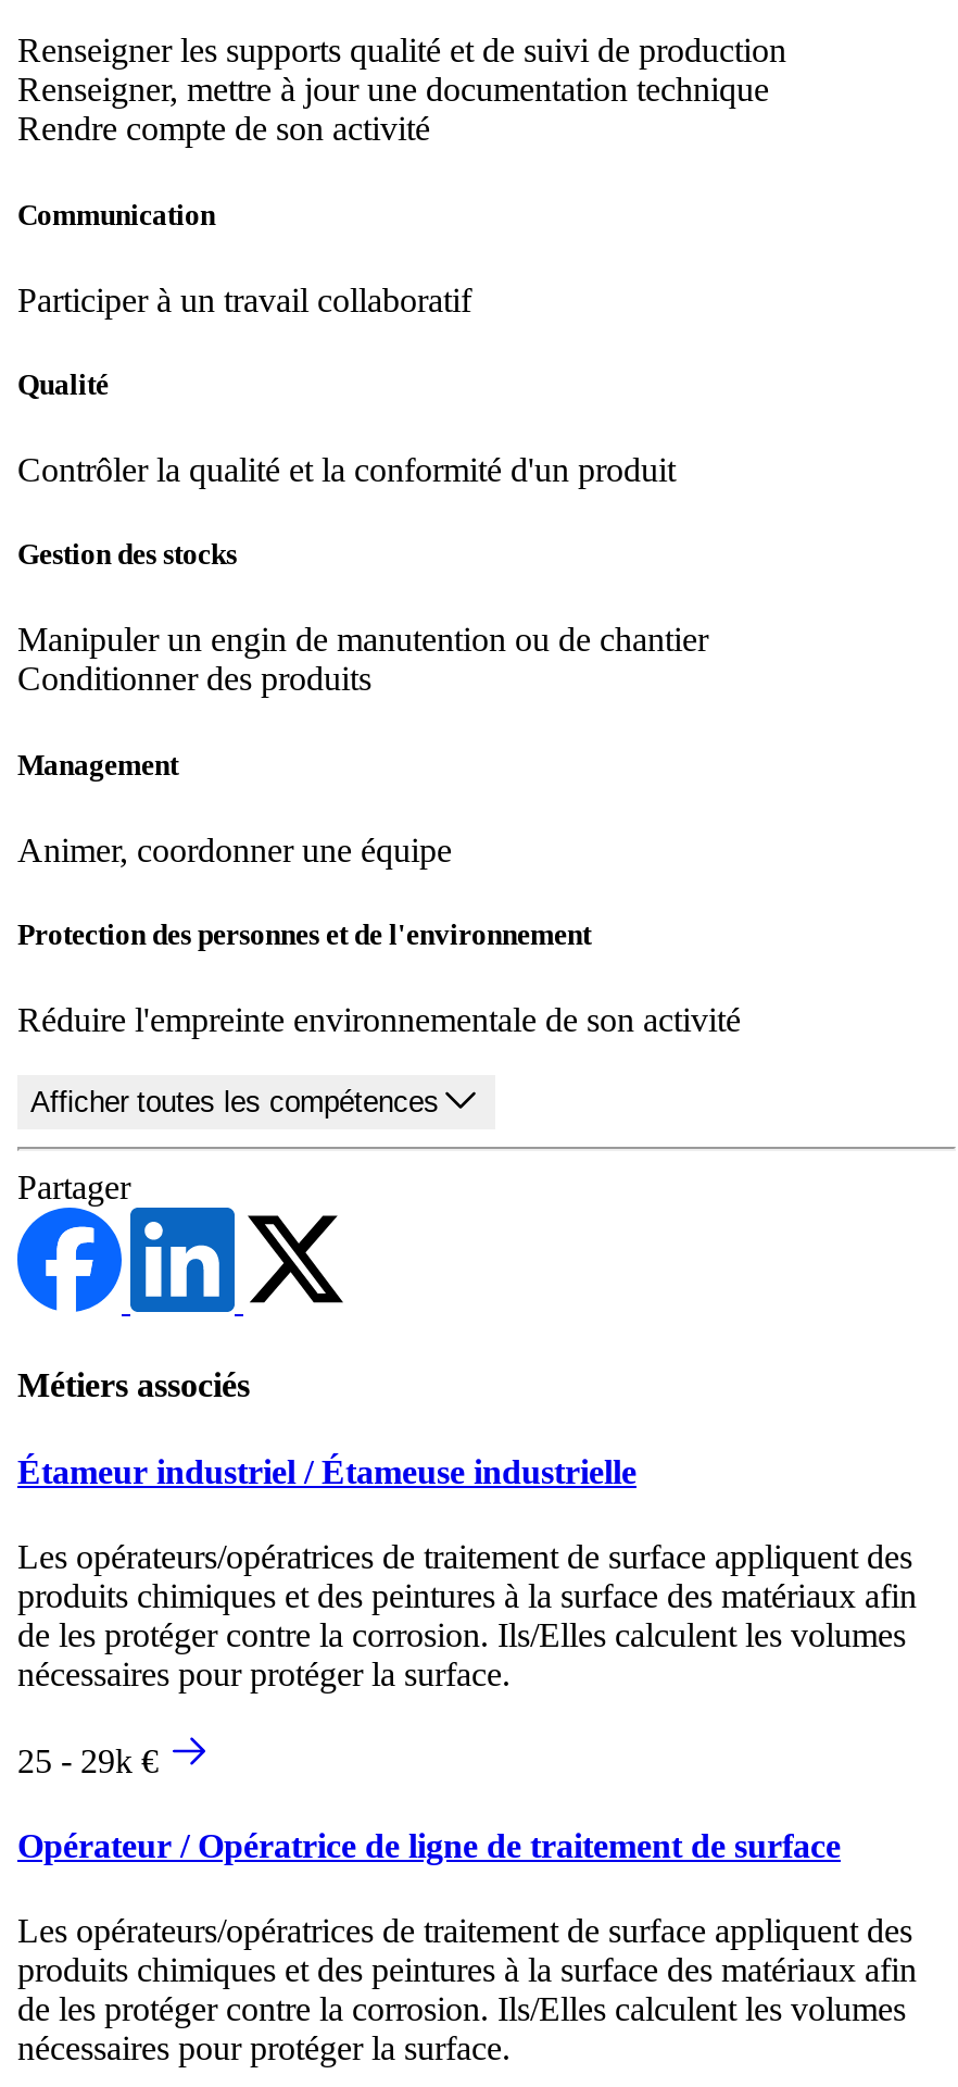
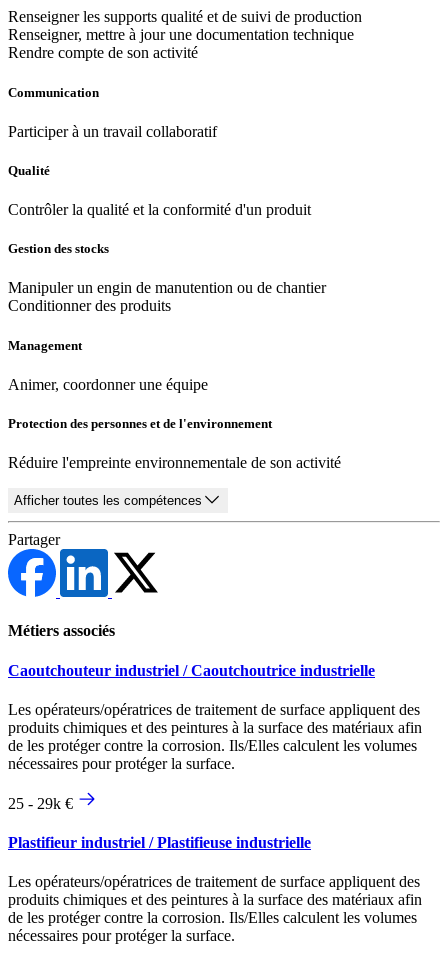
[17,1452,636,1489] Étameur industriel / Étameuse industrielle -> [8,662,375,679] Caoutchouteur industriel / Caoutchoutrice industrielle
[17,1828,841,1865] Opérateur / Opératrice de ligne de traitement de surface -> [8,834,311,851] Plastifieur industriel / Plastifieuse industrielle

